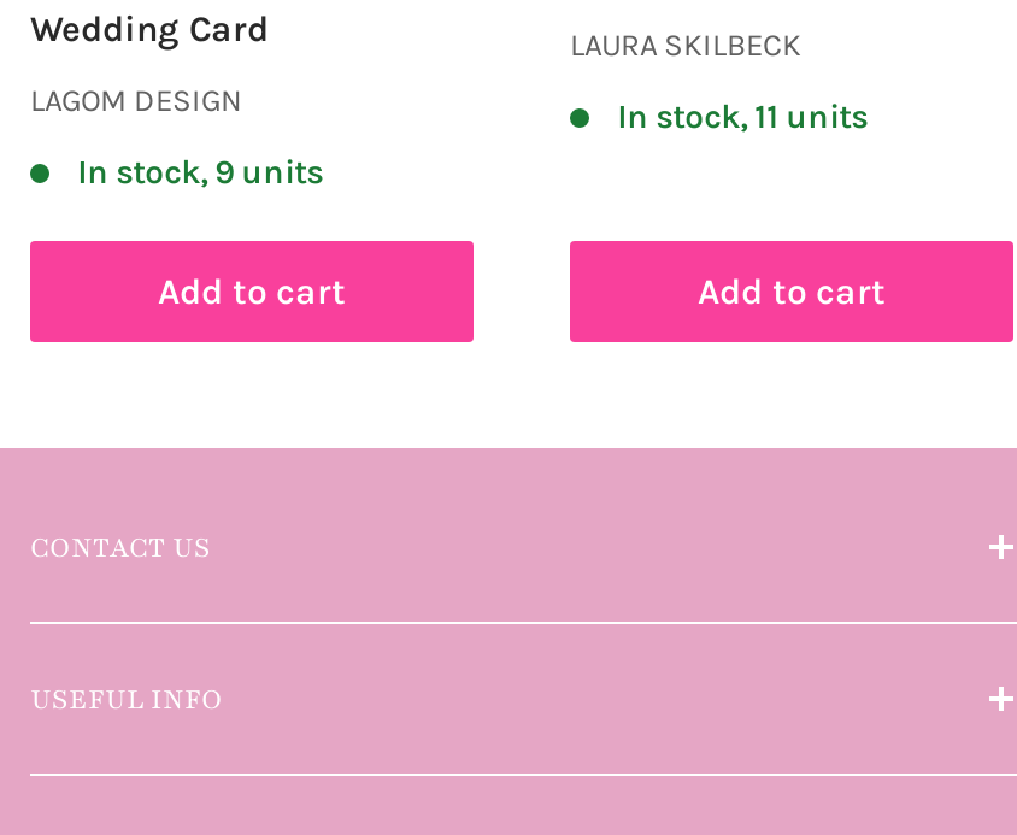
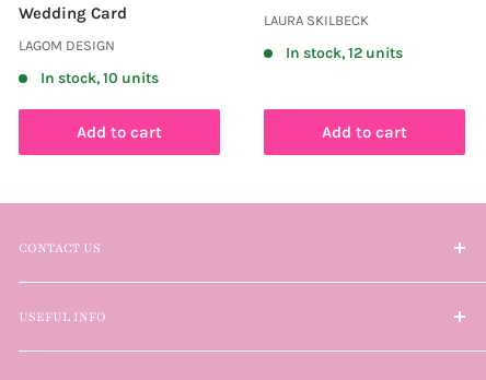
[617,96,868,137] In stock, 11 units -> [285,44,402,62] In stock, 12 units
[77,152,323,193] In stock, 9 units -> [40,69,158,87] In stock, 10 units

